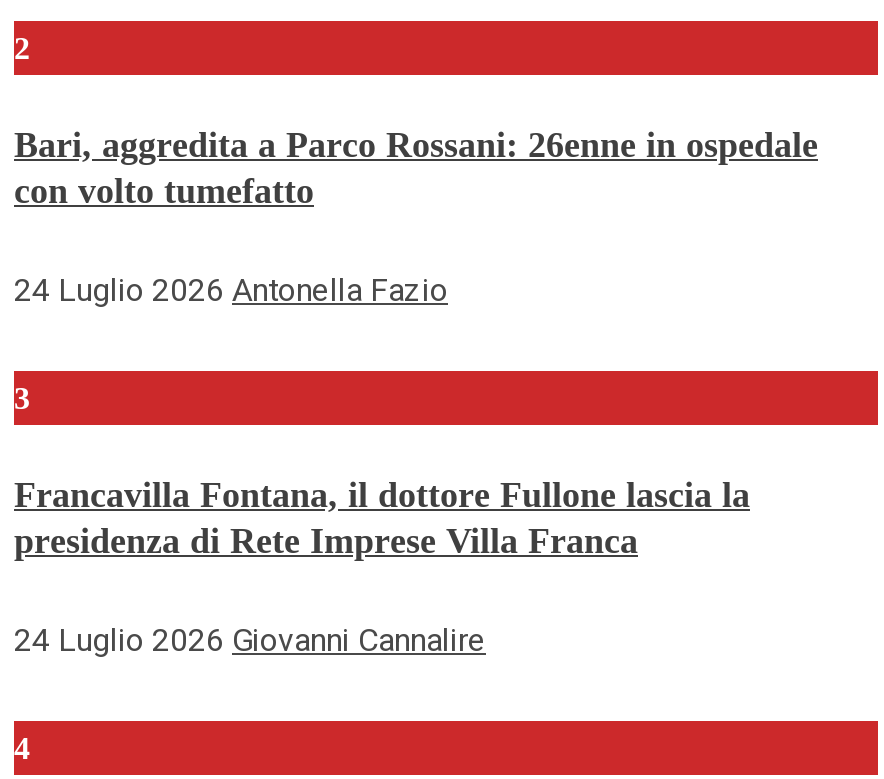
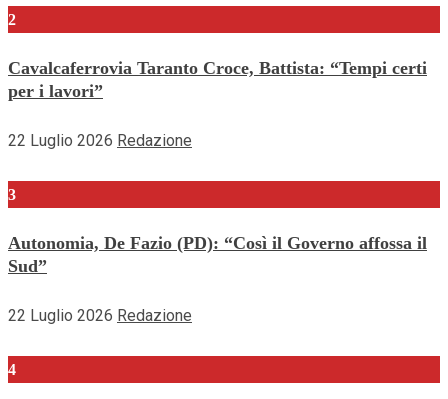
[14,125,818,211] Bari, aggredita a Parco Rossani: 26enne in ospedale | con volto tumefatto -> [8,58,427,101] Cavalcaferrovia Taranto Croce, Battista: “Tempi certi | per i lavori”
[14,271,448,309] 24 Luglio 2026 Antonella Fazio -> [8,131,192,150] 22 Luglio 2026 Redazione
[14,474,750,560] Francavilla Fontana, il dottore Fullone lascia la | presidenza di Rete Imprese Villa Franca -> [8,233,427,276] Autonomia, De Fazio (PD): “Così il Governo affossa il | Sud”
[14,620,486,658] 24 Luglio 2026 Giovanni Cannalire -> [8,306,192,325] 22 Luglio 2026 Redazione

